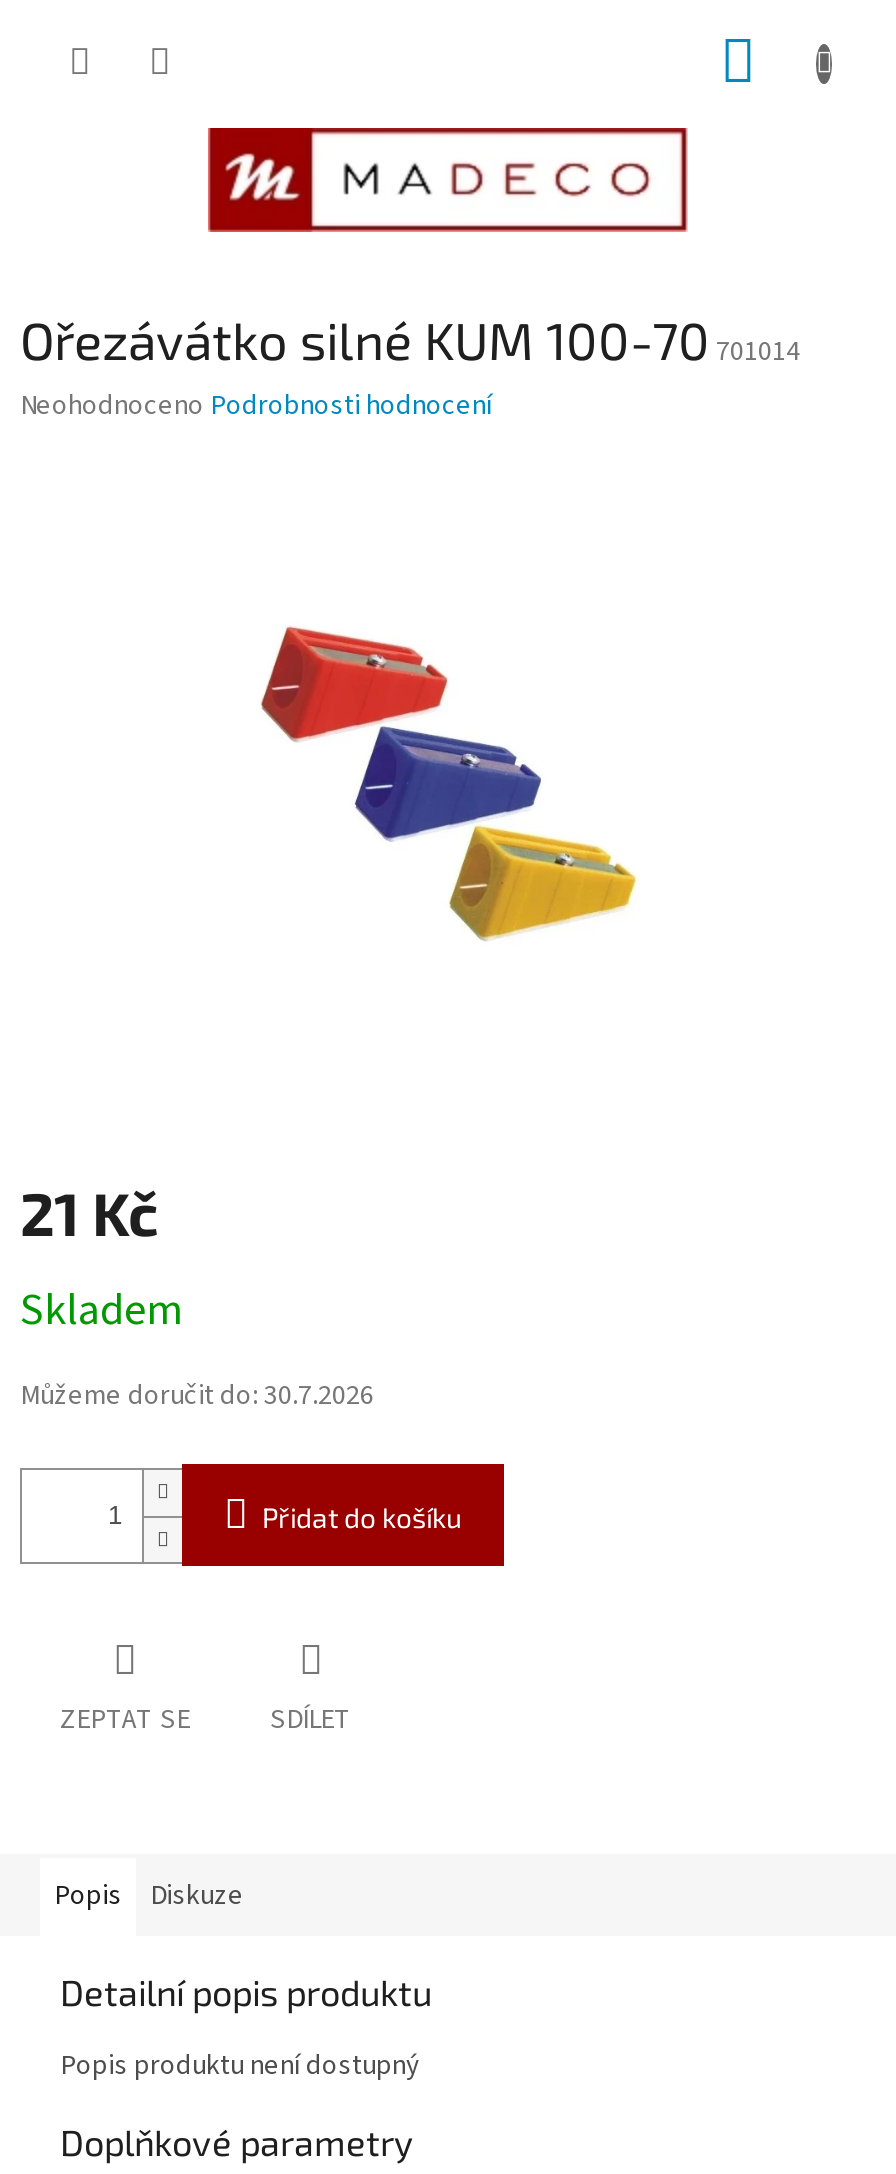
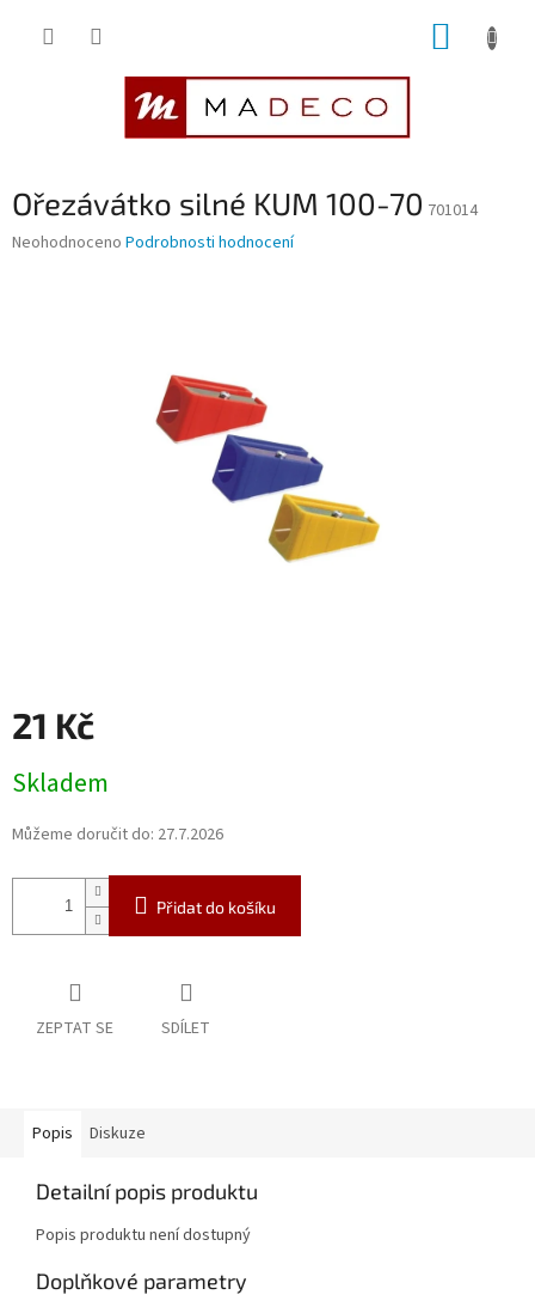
[20,1377,374,1417] Můžeme doručit do: 30.7.2026 -> [12,823,223,847] Můžeme doručit do: 27.7.2026

